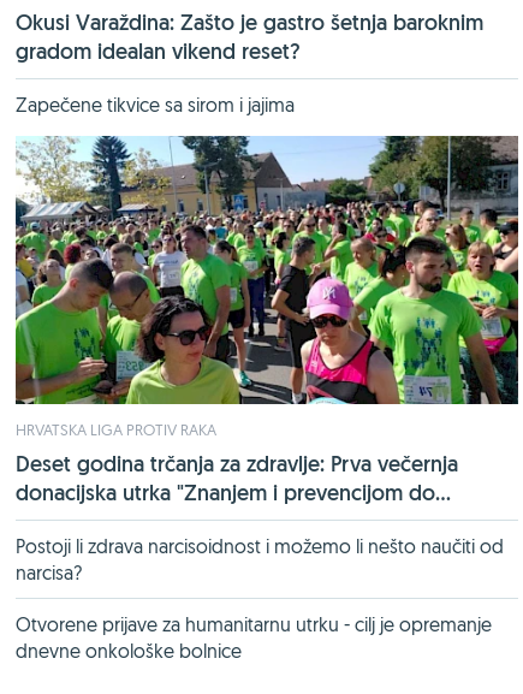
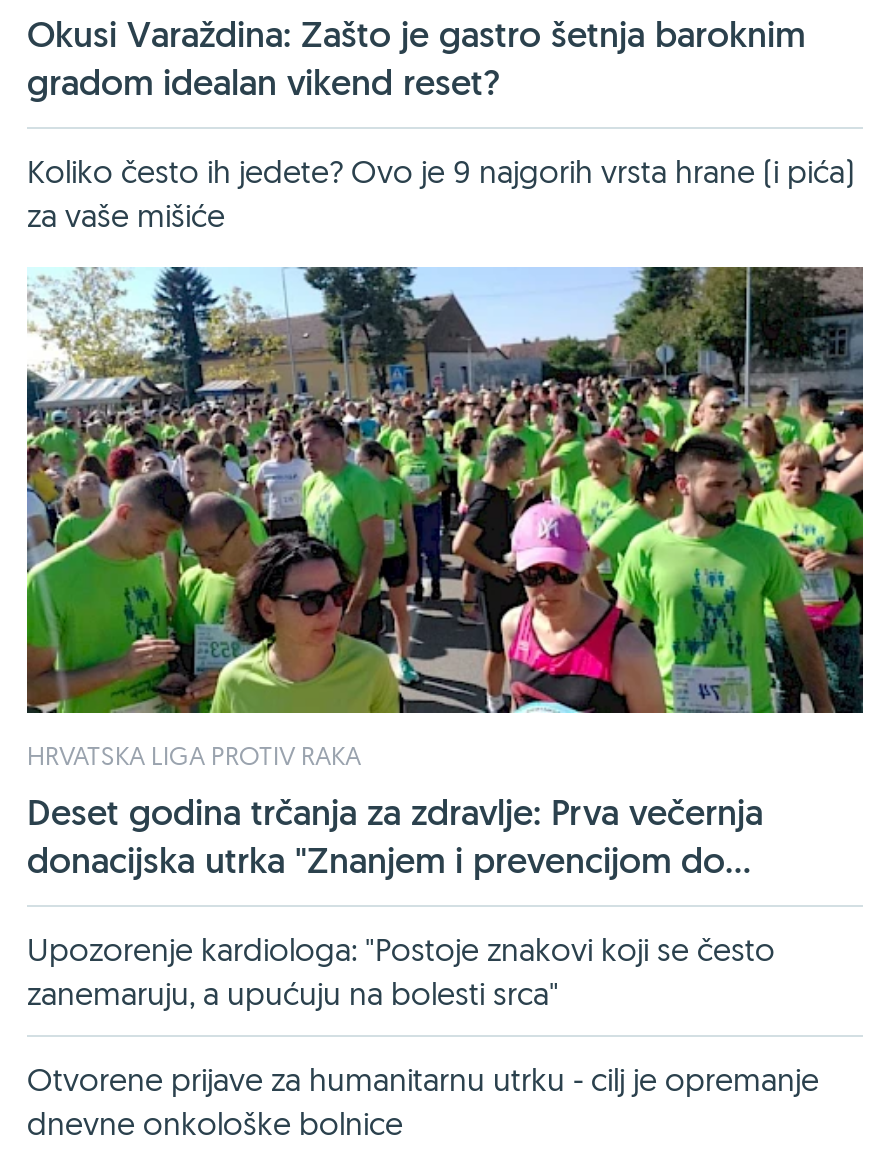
[16,92,295,116] Zapečene tikvice sa sirom i jajima -> [27,151,855,235] Koliko često ih jedete? Ovo je 9 najgorih vrsta hrane (i pića) | za vaše mišiće
[16,534,504,584] Postoji li zdrava narcisoidnost i možemo li nešto naučiti od | narcisa? -> [27,928,775,1012] Upozorenje kardiologa: "Postoje znakovi koji se često | zanemaruju, a upućuju na bolesti srca"

